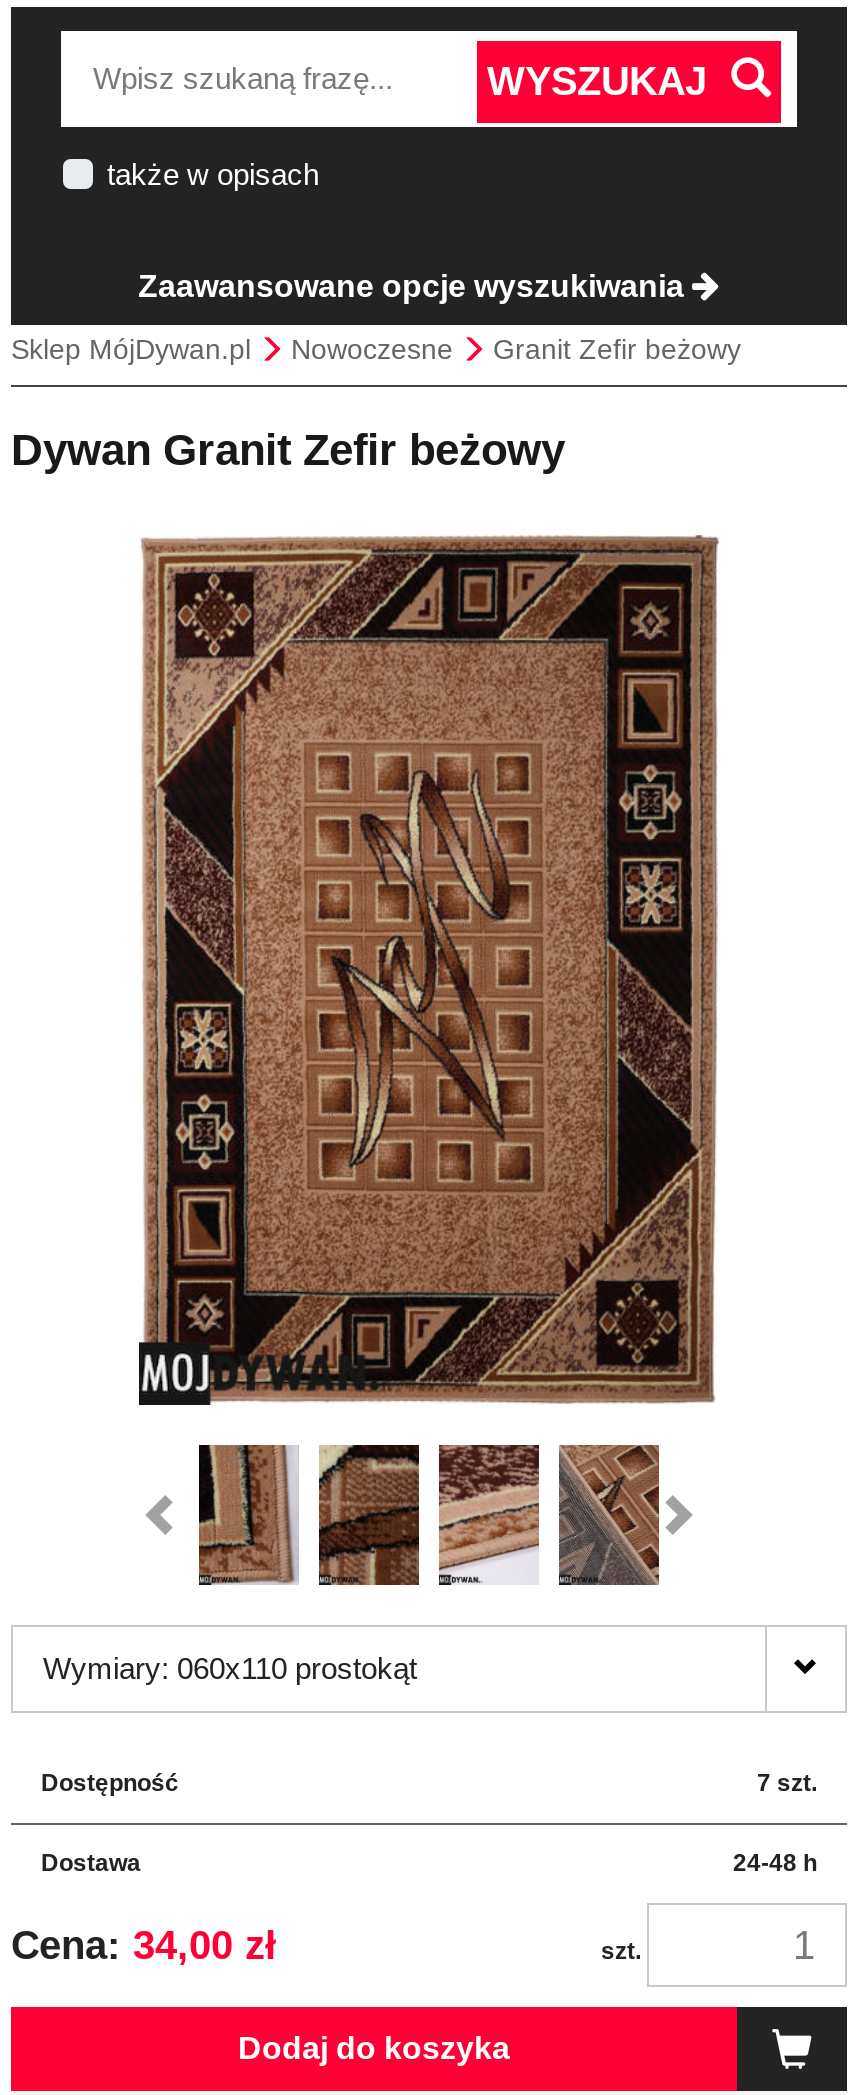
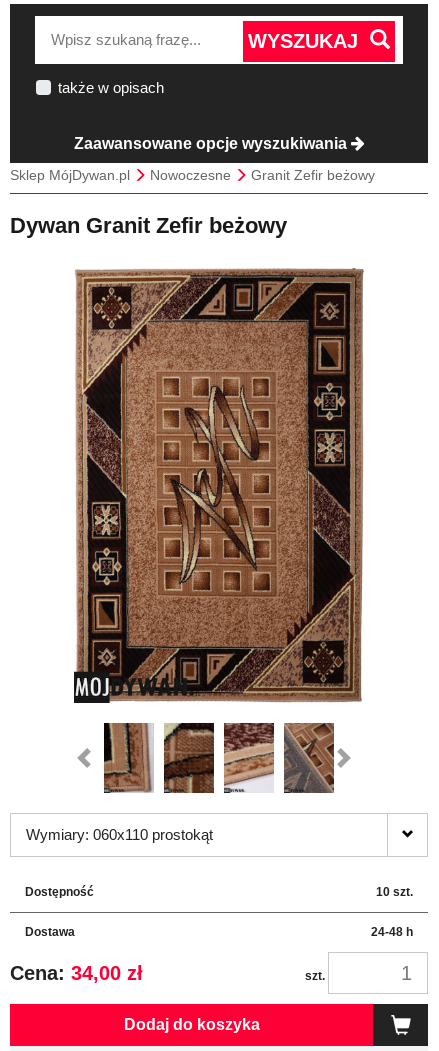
[757,1770,817,1798] 7 szt. -> [376,885,413,899] 10 szt.

